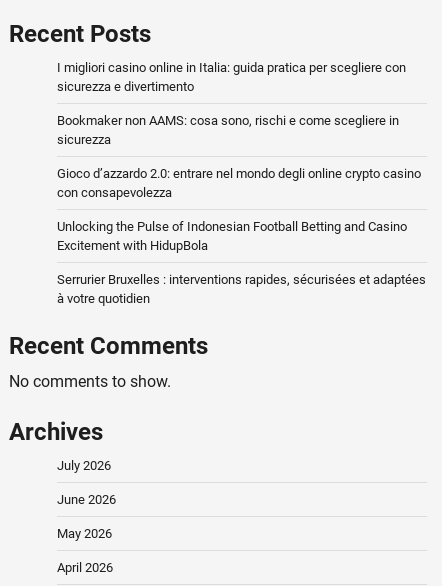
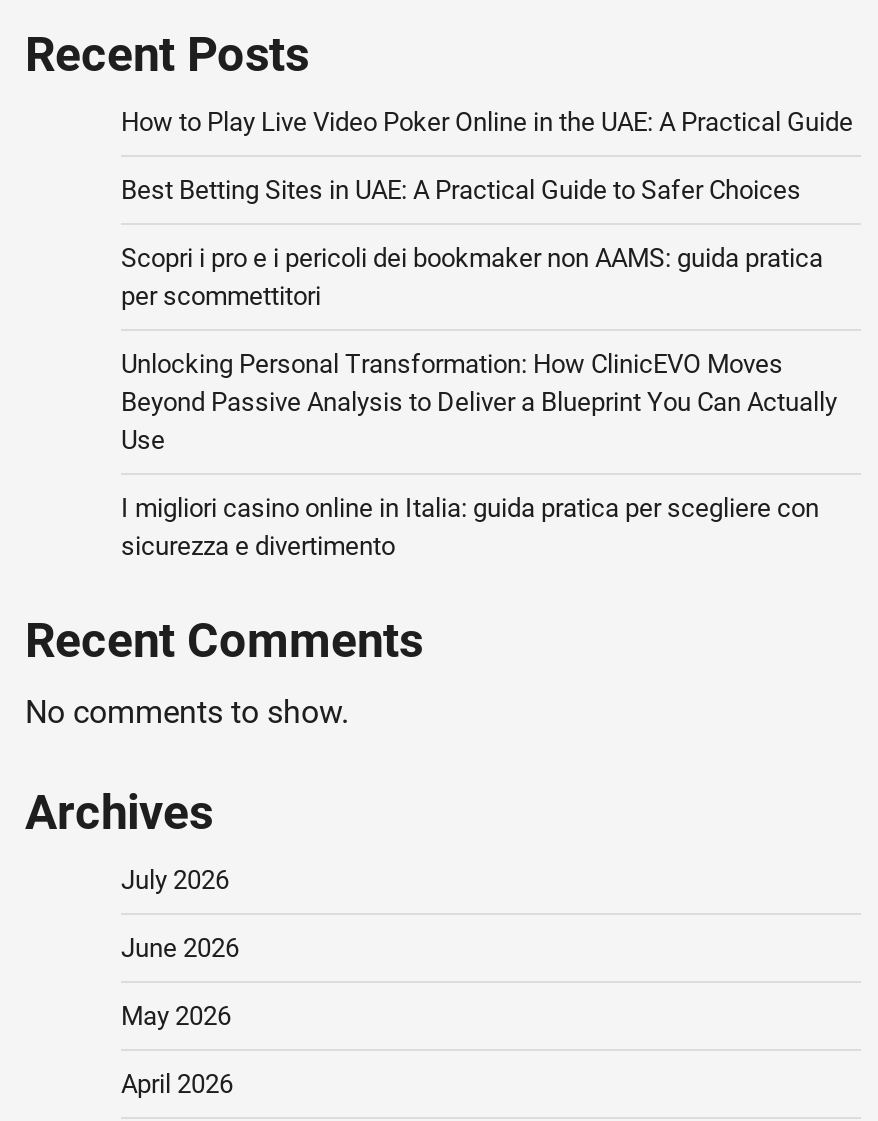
none -> [121,107,853,455] How to Play Live Video Poker Online in the UAE: A Practical Guide | Best Betting Sites in UAE: A Practical Guide to Safer Choices | Scopri i pro e i pericoli dei bookmaker non AAMS: guida pratica | per scommettitori | Unlocking Personal Transformation: How ClinicEVO Moves | Beyond Passive Analysis to Deliver a Blueprint You Can Actually | Use
moved [57,60,406,94] -> [121,493,819,561]: I migliori casino online in Italia: guida pratica per scegliere con | sicurezza e divertimento
[57,113,426,306] Bookmaker non AAMS: cosa sono, rischi e come scegliere in | sicurezza | Gioco d’azzardo 2.0: entrare nel mondo degli online crypto casino | con consapevolezza | Unlocking the Pulse of Indonesian Football Betting and Casino | Excitement with HidupBola | Serrurier Bruxelles : interventions rapides, sécurisées et adaptées | à votre quotidien -> none

